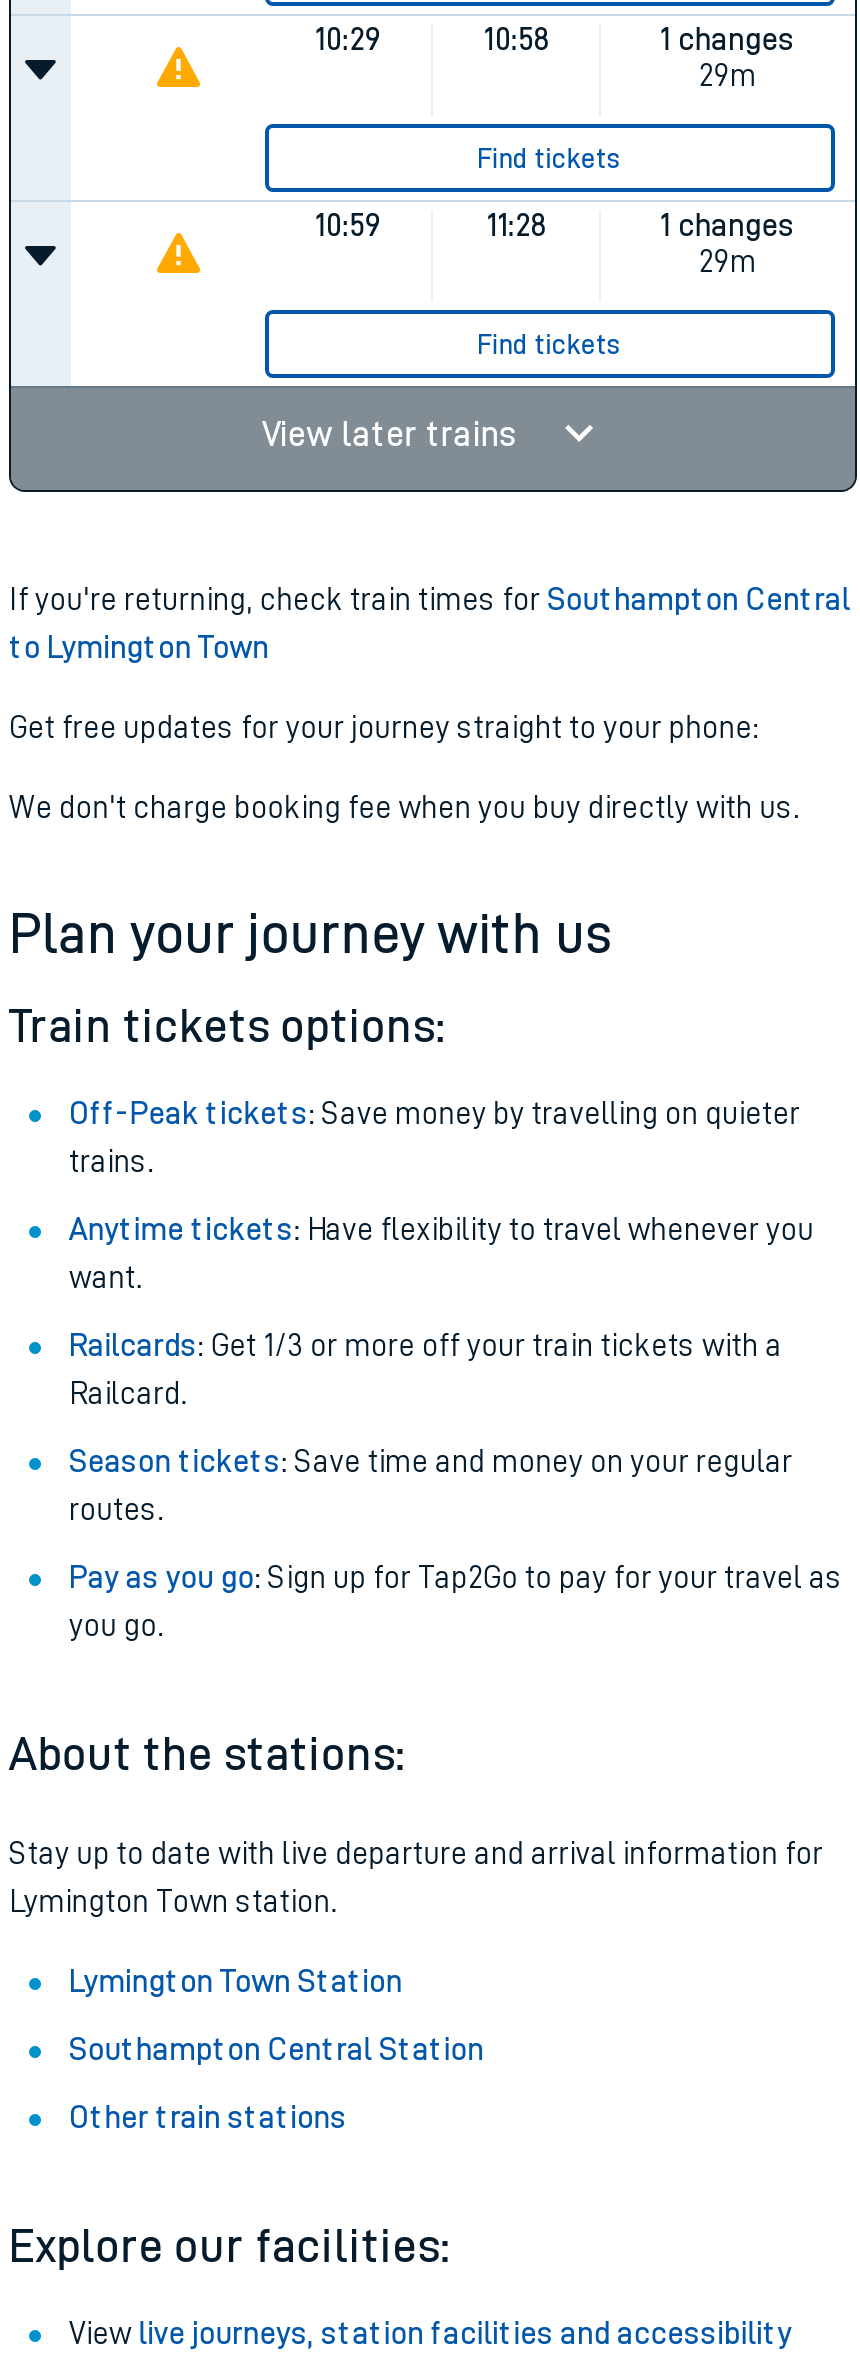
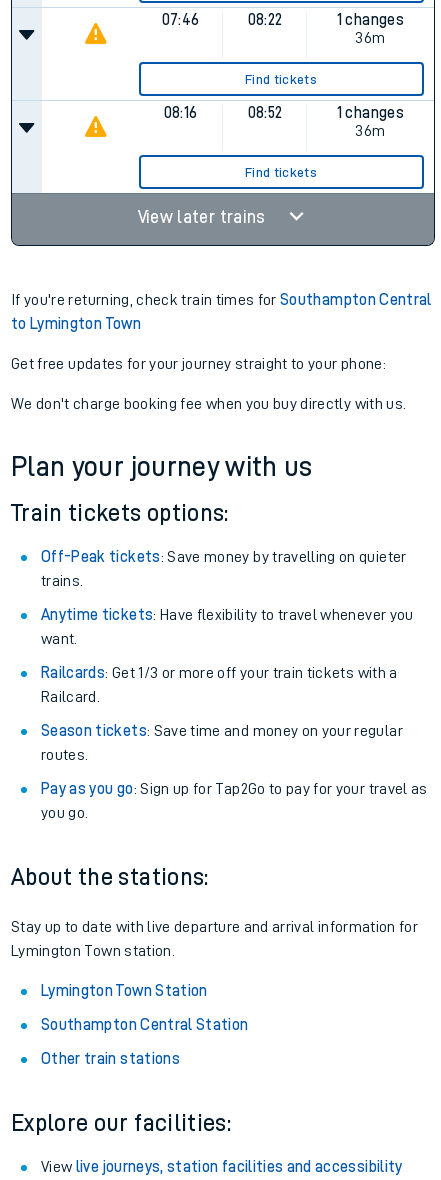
[315,24,381,56] 10:29 -> [162,12,199,28] 07:46
[484,24,550,56] 10:58 -> [248,12,282,28] 08:22
[699,60,757,92] 29m -> [355,30,385,46] 36m
[315,210,381,242] 10:59 -> [164,105,197,121] 08:16
[487,210,547,242] 11:28 -> [248,105,282,121] 08:52
[699,246,757,278] 29m -> [355,123,385,139] 36m

